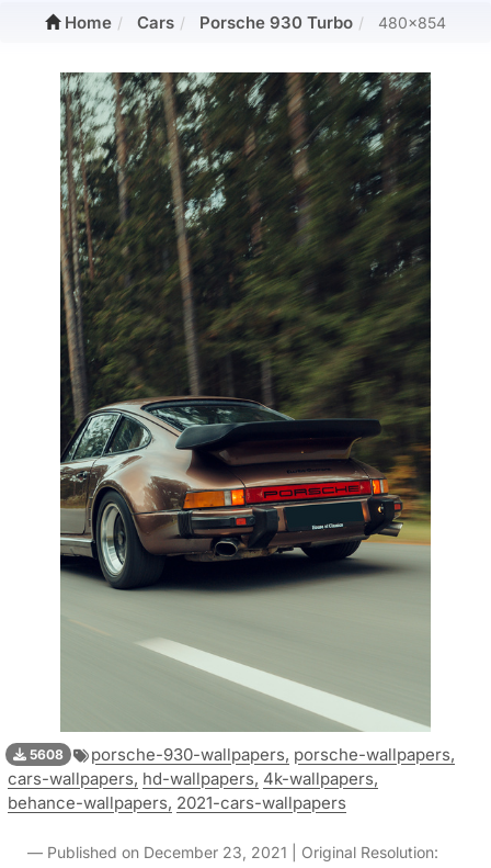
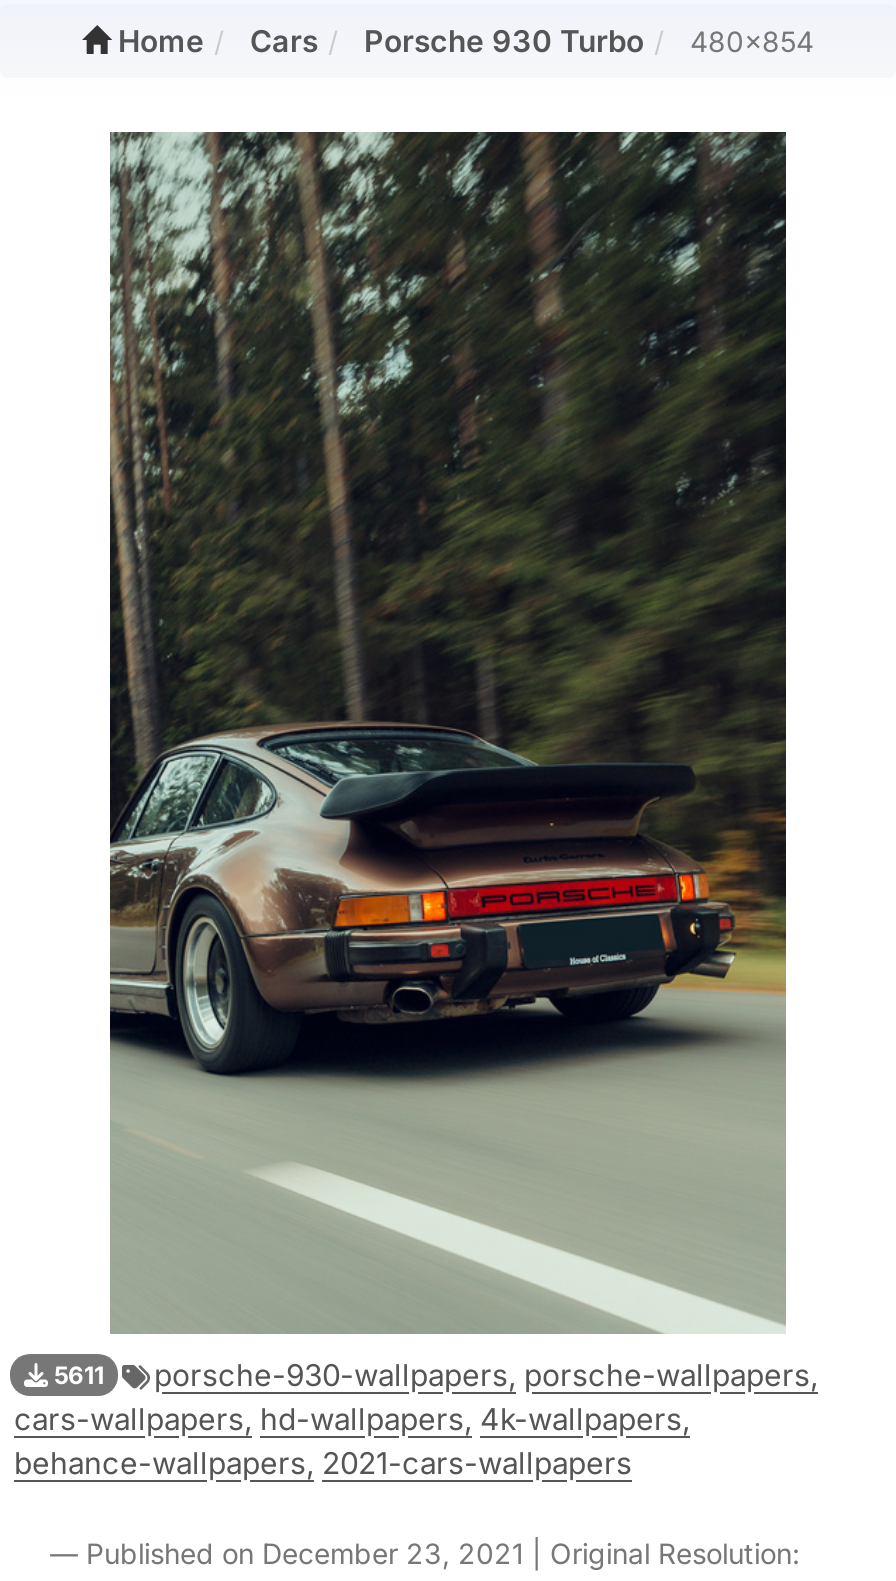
[26,744,455,765] 5608 porsche-930-wallpapers, porsche-wallpapers, -> [48,1357,818,1395] 5611 porsche-930-wallpapers, porsche-wallpapers,

